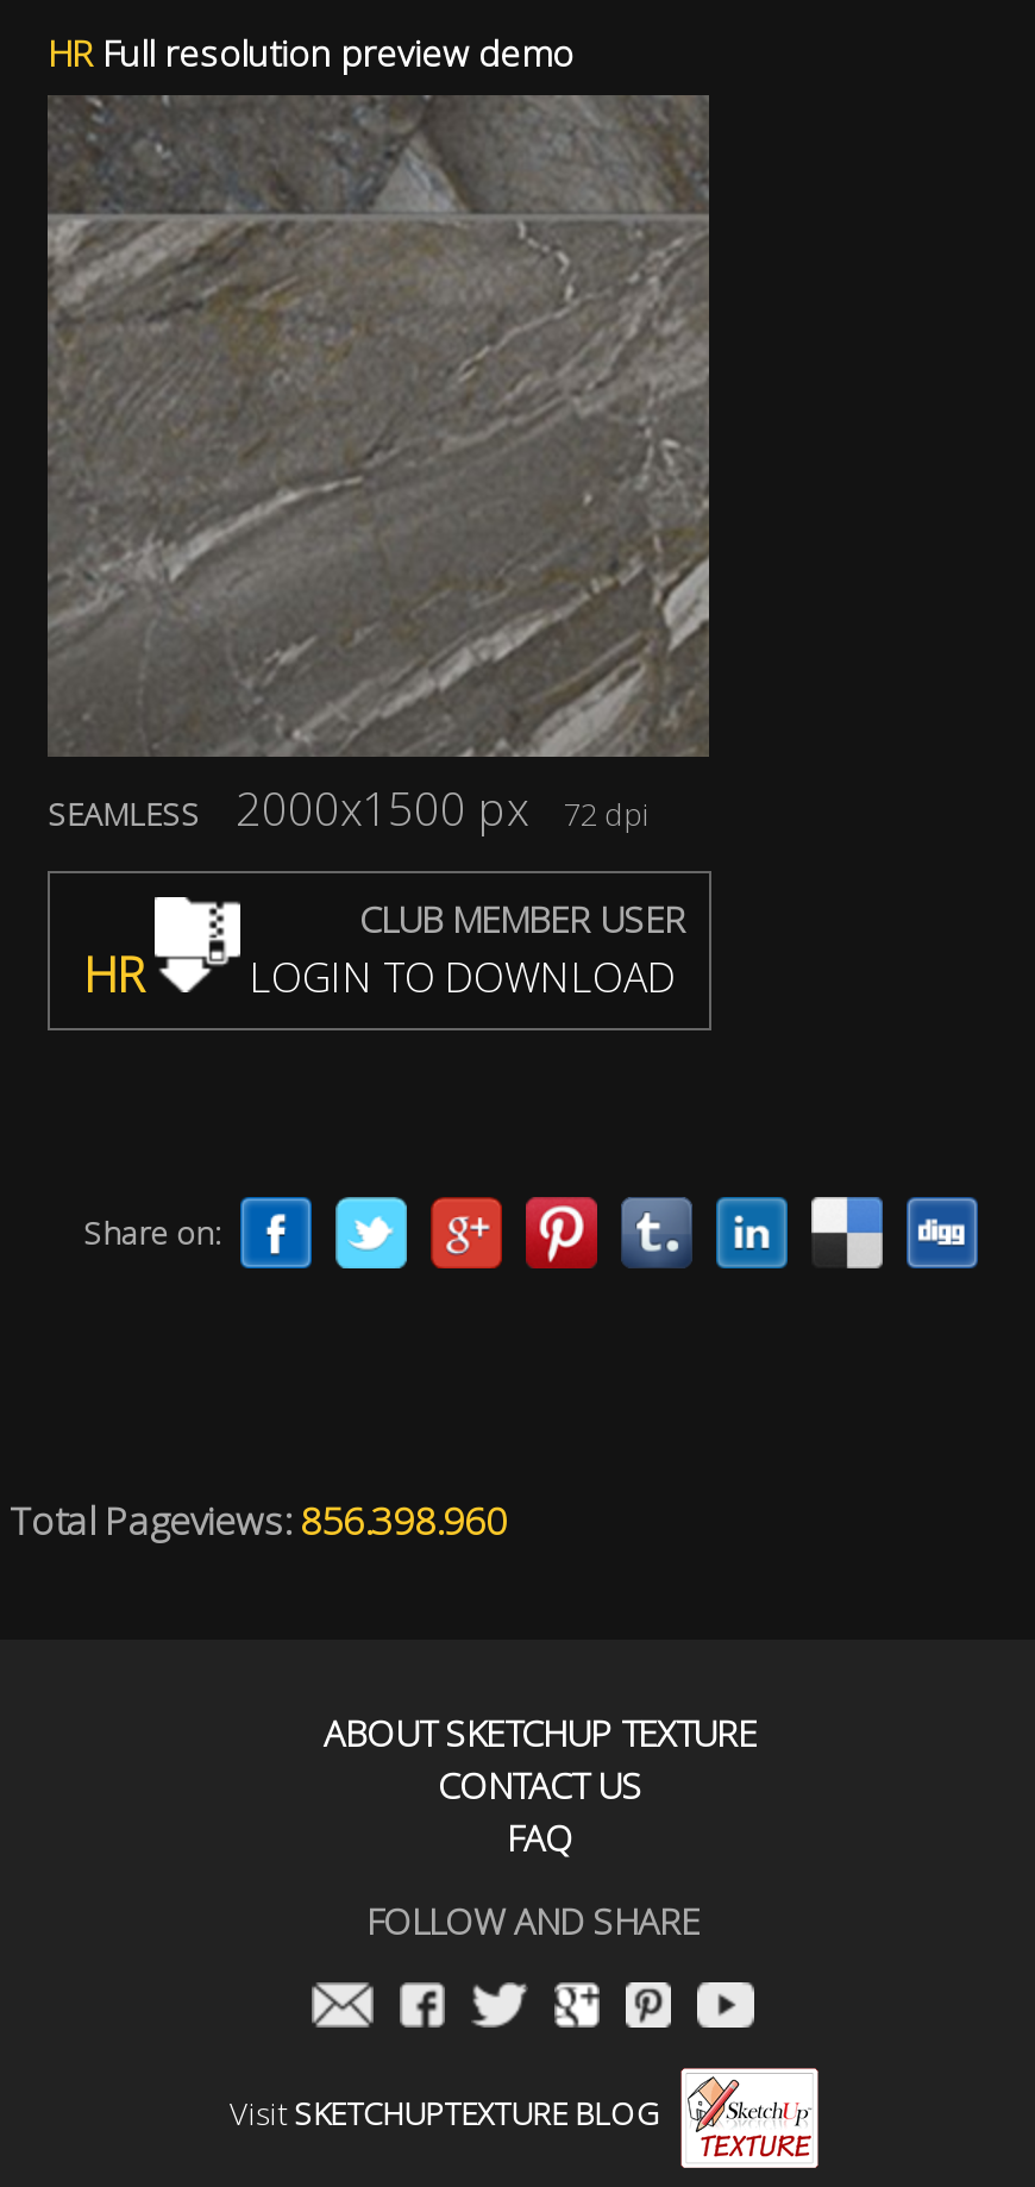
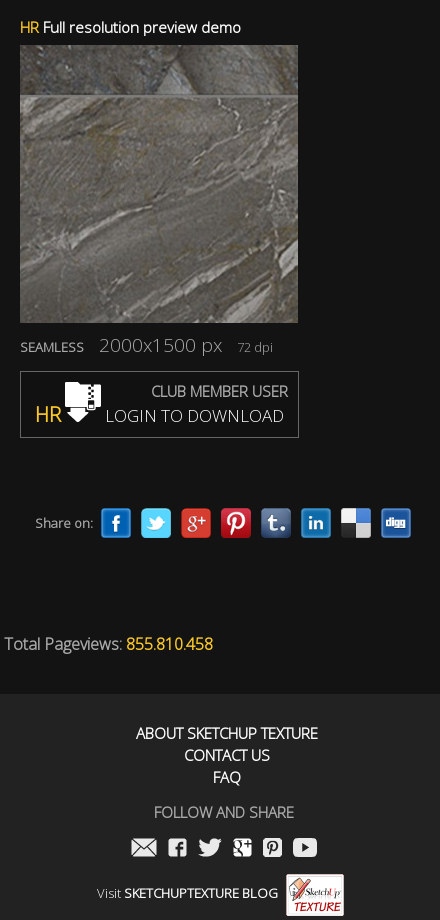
[0,1494,507,1547] Total Pageviews: 856.398.960 -> [0,633,213,655] Total Pageviews: 855.810.458

